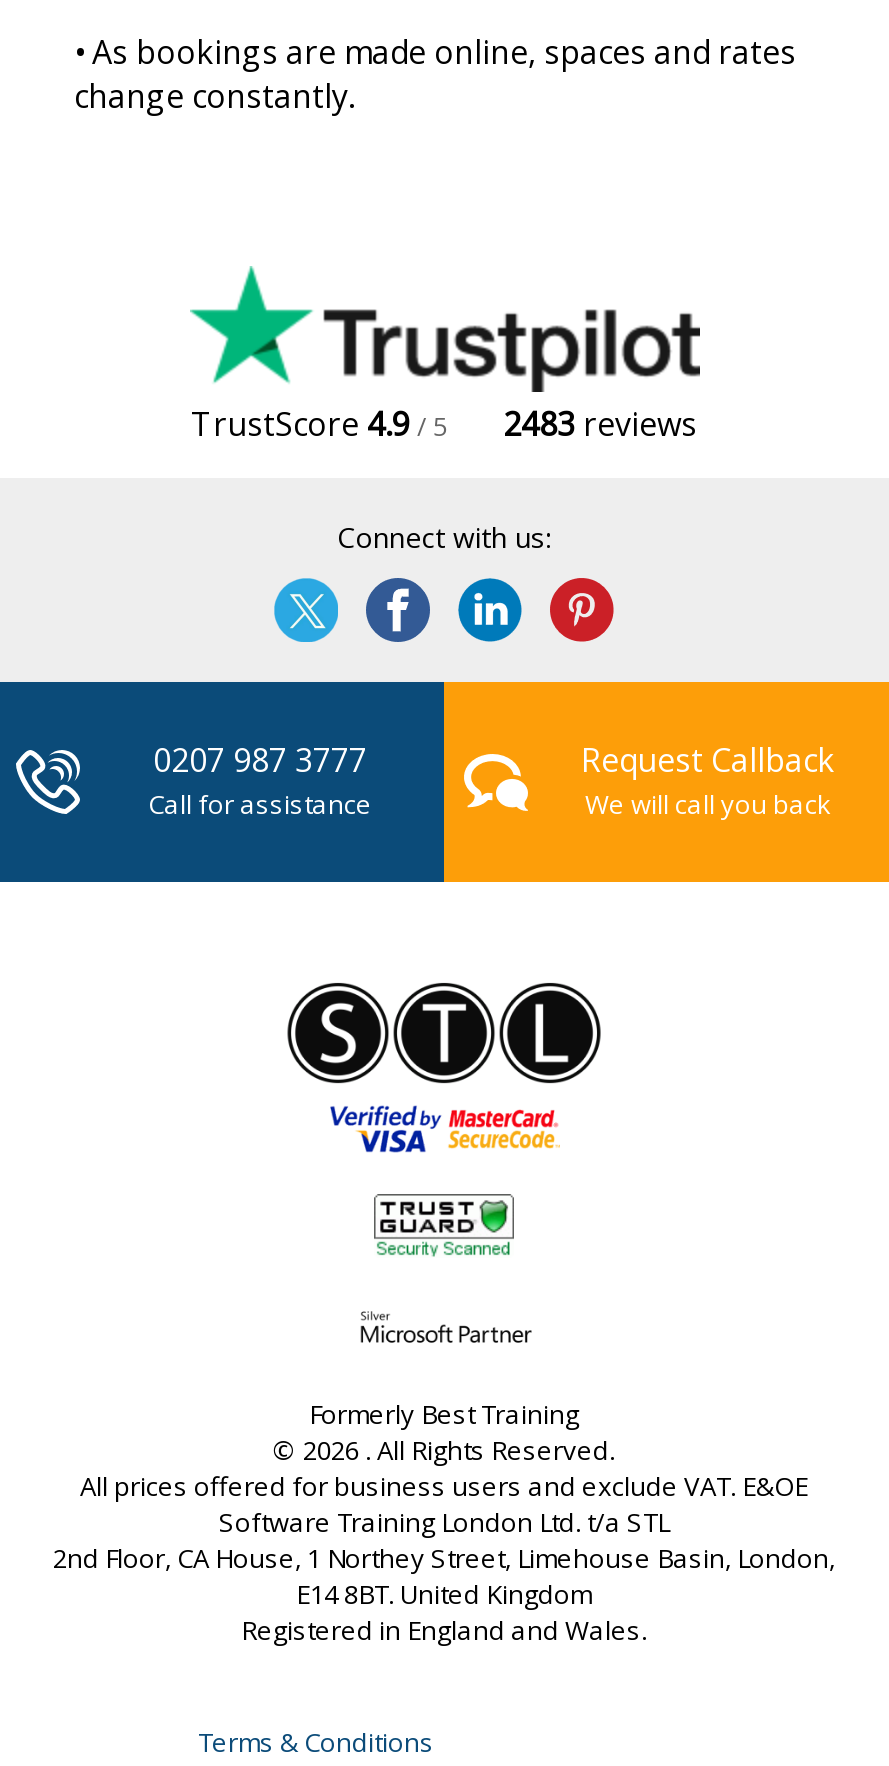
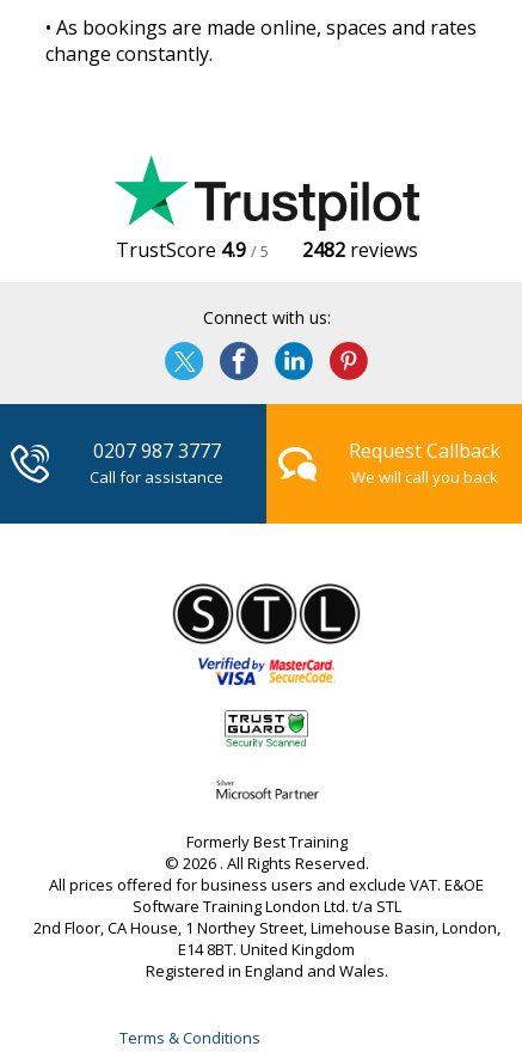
[191,401,697,445] TrustScore 4.9 / 5 2483 reviews -> [115,236,417,263] TrustScore 4.9 / 5 2482 reviews

